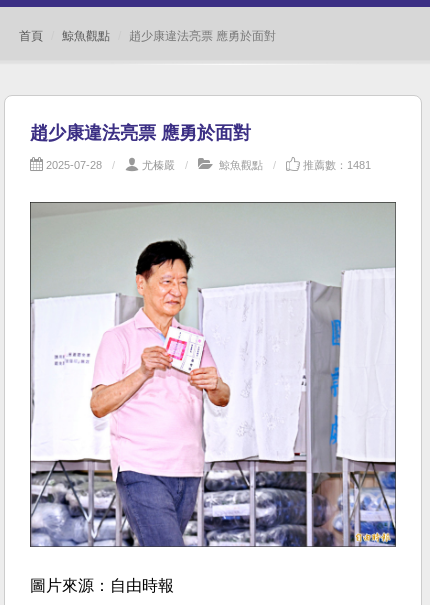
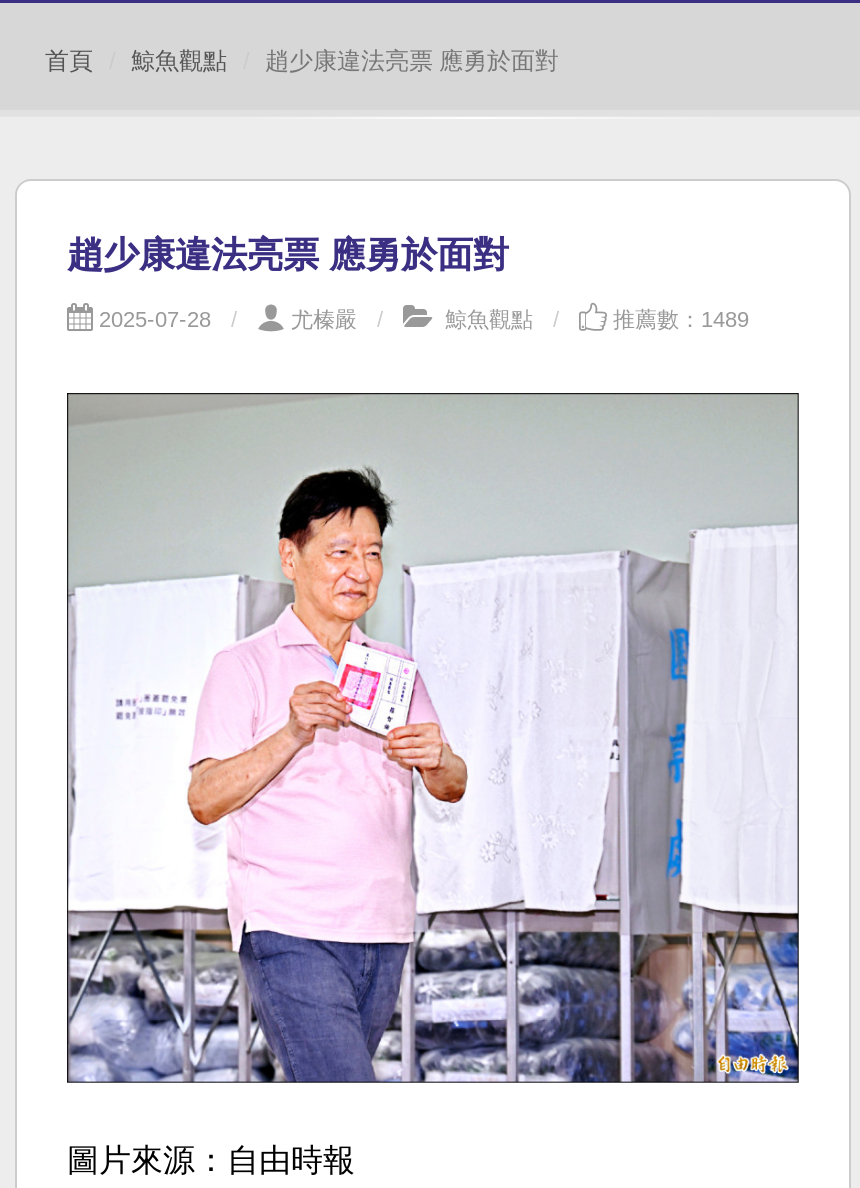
[303,159,371,171] 推薦數：1481 -> [613,307,749,331] 推薦數：1489

